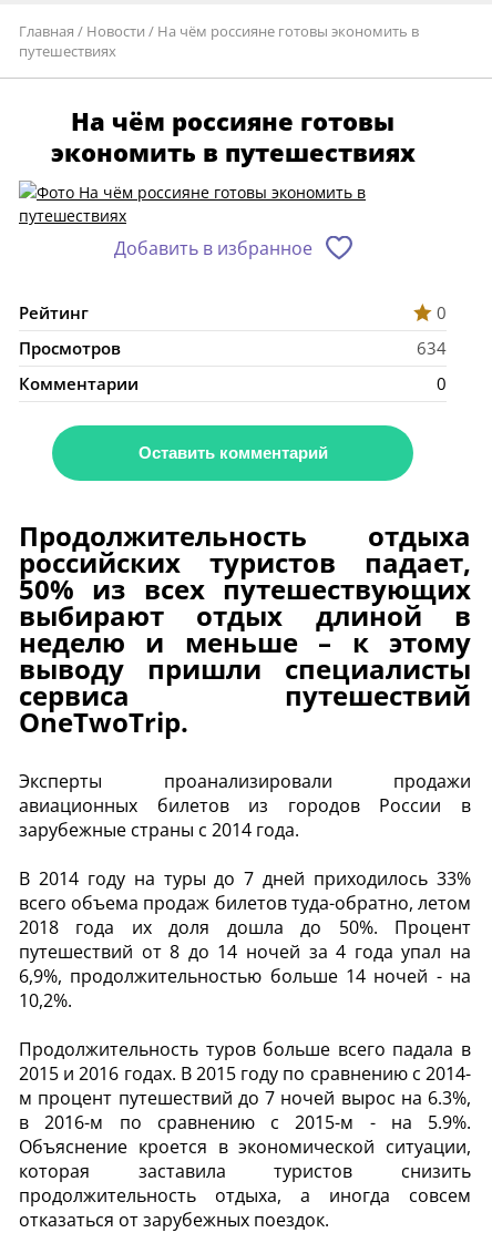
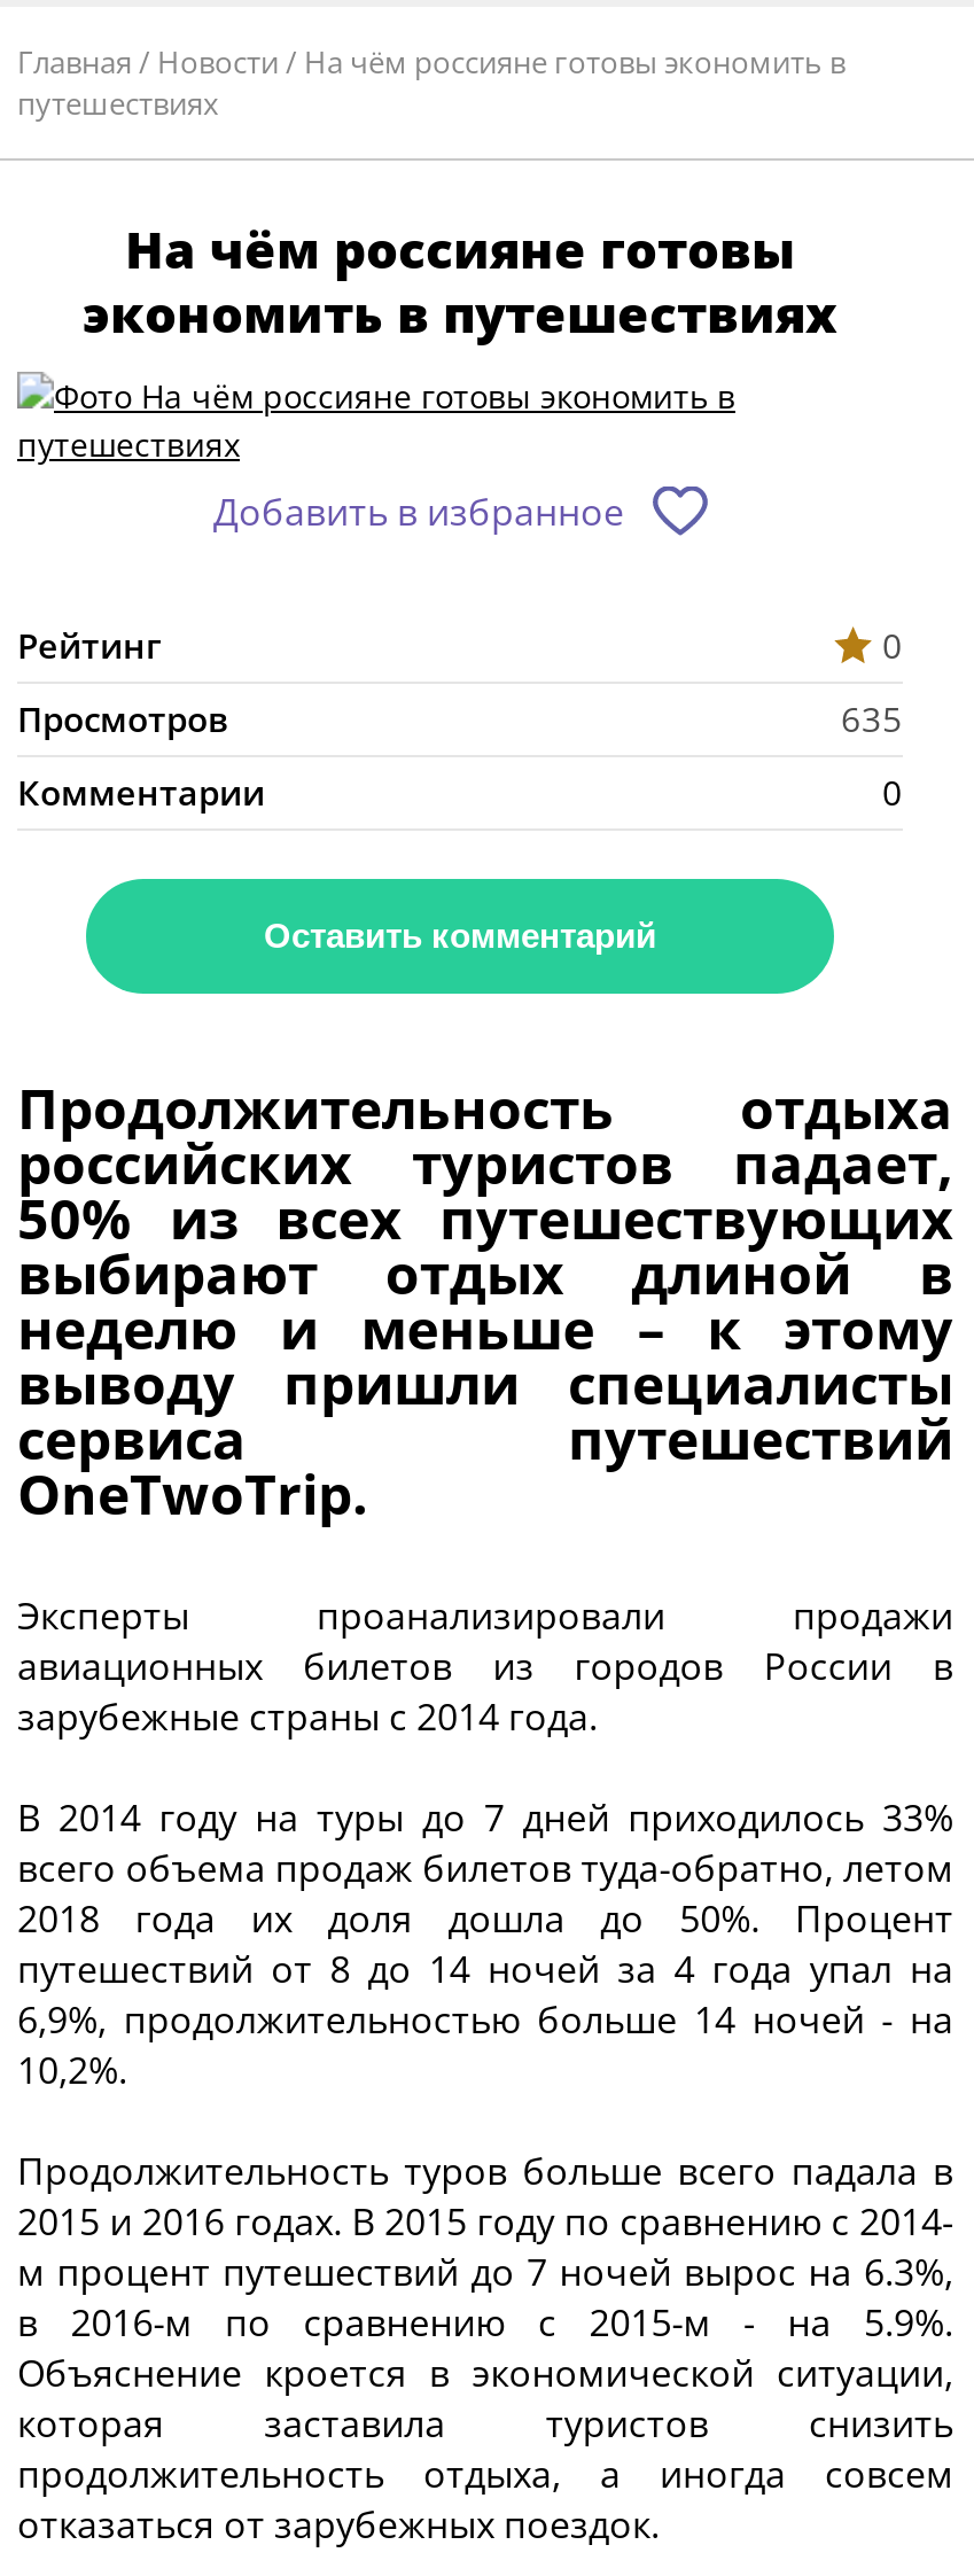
[417,337,447,359] 634 -> [841,696,903,742] 635

